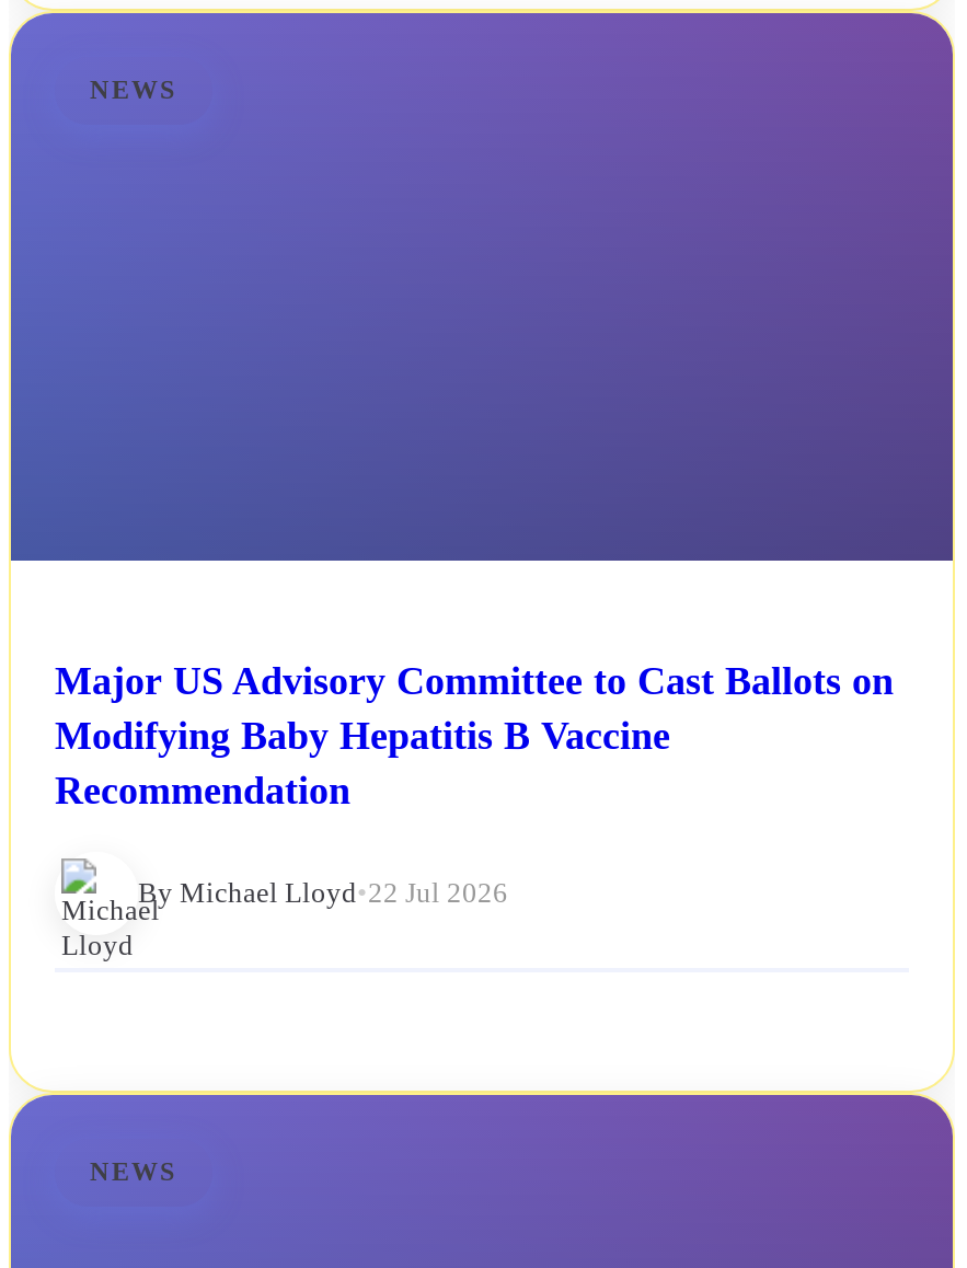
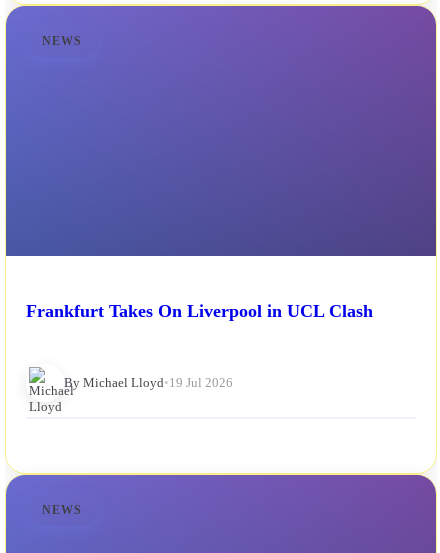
[55,660,894,813] Major US Advisory Committee to Cast Ballots on | Modifying Baby Hepatitis B Vaccine | Recommendation -> [26,301,373,321] Frankfurt Takes On Liverpool in UCL Clash
[138,876,508,909] By Michael Lloyd • 22 Jul 2026 -> [64,375,233,390] By Michael Lloyd • 19 Jul 2026

